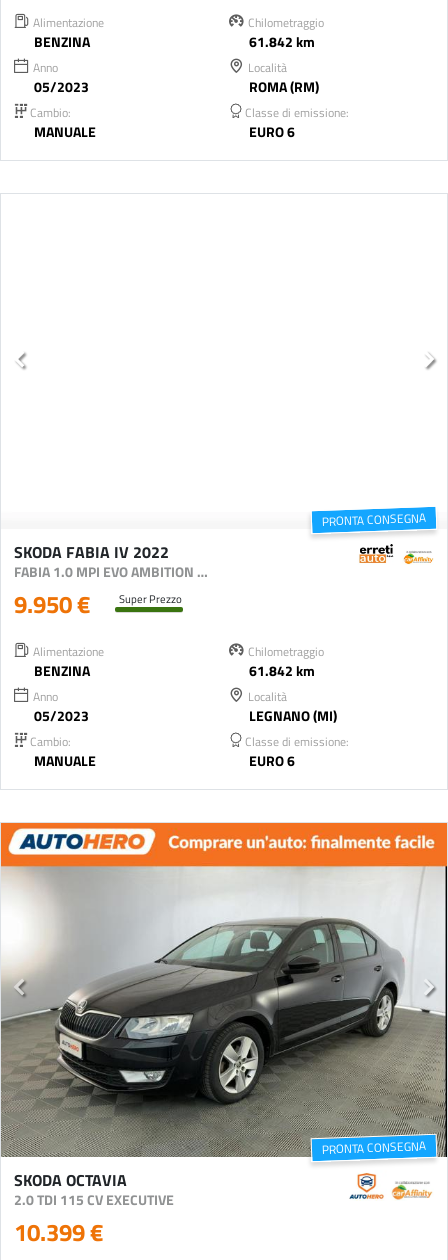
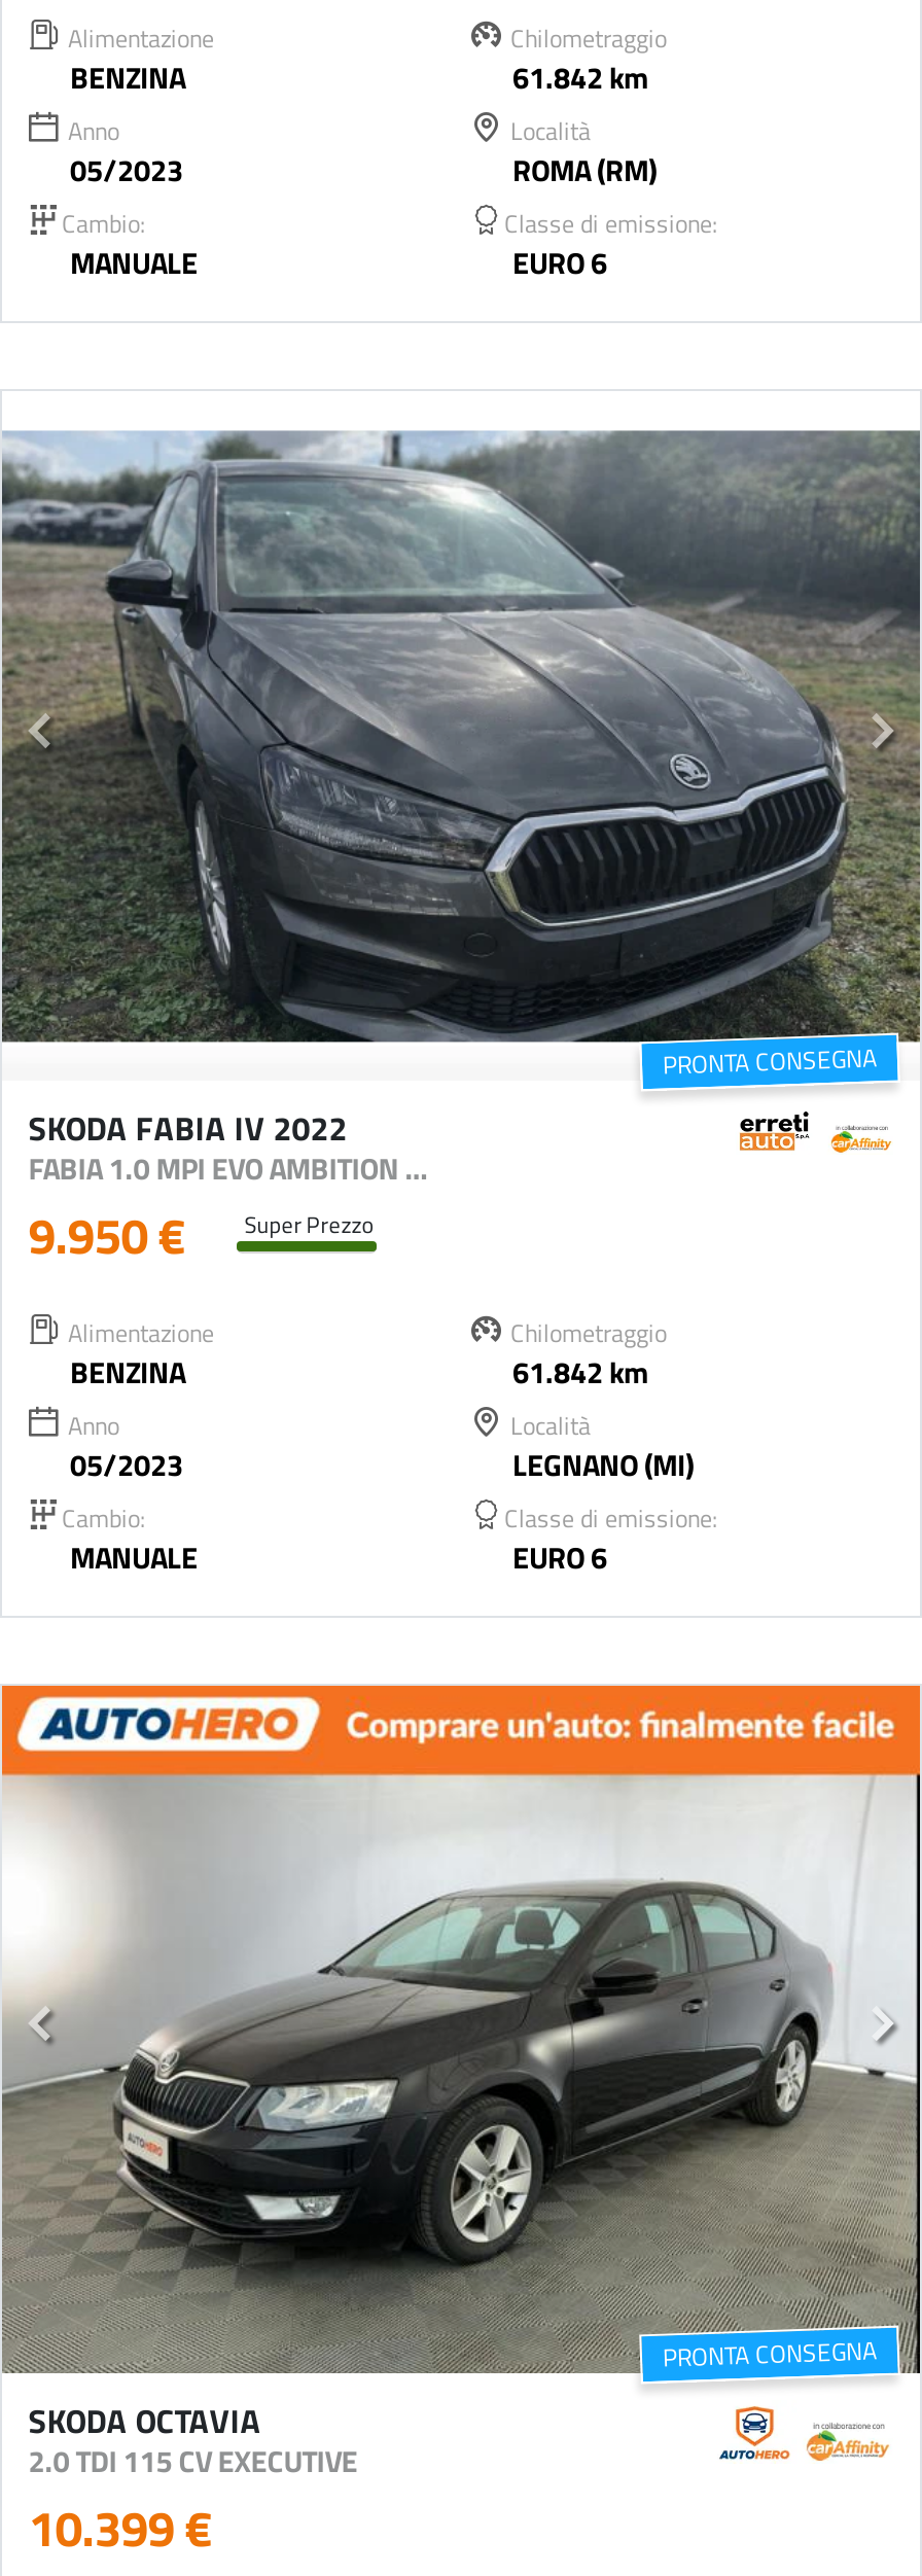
none -> [6,428,916,1044] [image]

